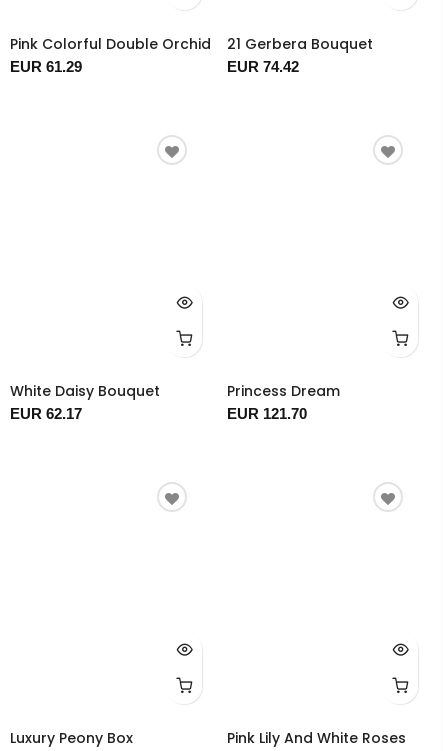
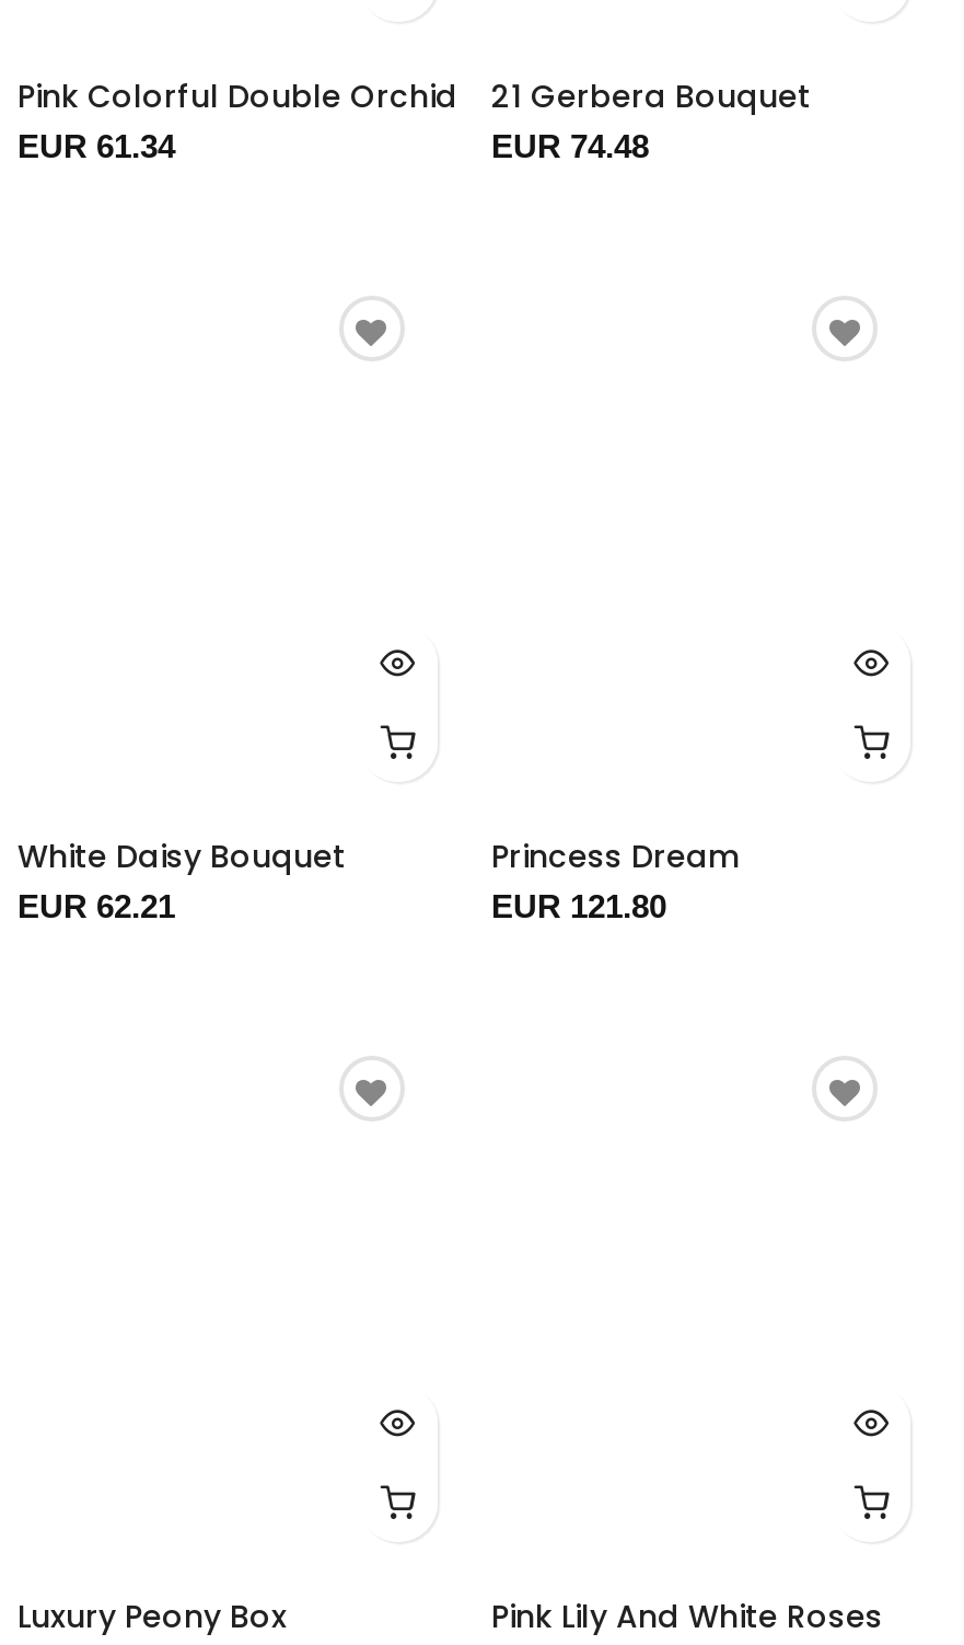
[10,58,82,75] EUR 61.29 -> [18,126,175,164] EUR 61.34
[226,58,298,75] EUR 74.42 -> [491,126,649,164] EUR 74.48
[10,405,82,422] EUR 62.17 -> [18,887,175,924] EUR 62.21
[226,405,306,422] EUR 121.70 -> [491,887,666,924] EUR 121.80

